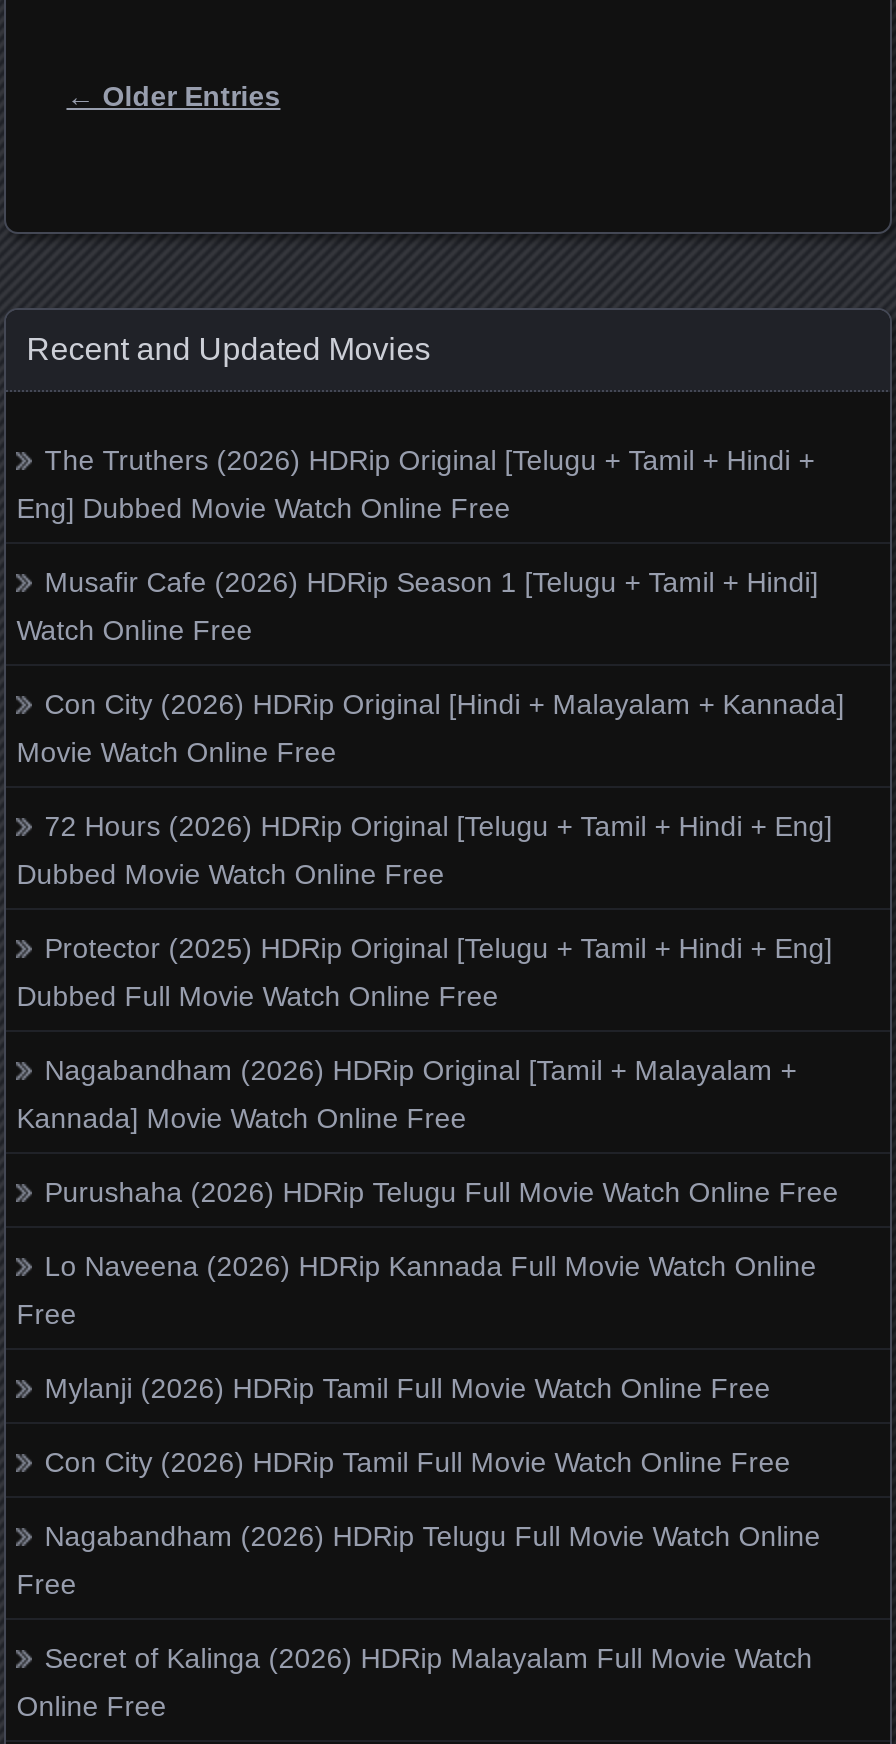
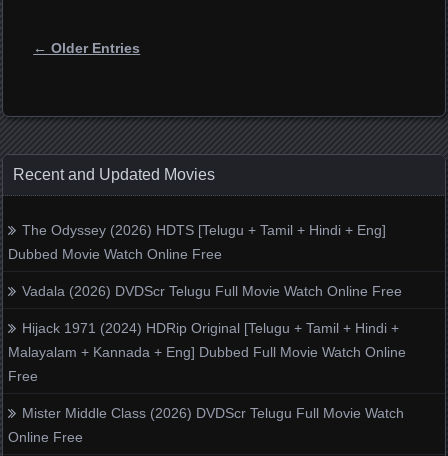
[16,443,844,841] The Truthers (2026) HDRip Original [Telugu + Tamil + Hindi + | Eng] Dubbed Movie Watch Online Free | Musafir Cafe (2026) HDRip Season 1 [Telugu + Tamil + Hindi] | Watch Online Free | Con City (2026) HDRip Original [Hindi + Malayalam + Kannada] | Movie Watch Online Free | 72 Hours (2026) HDRip Original [Telugu + Tamil + Hindi + Eng] -> [22,222,386,238] The Odyssey (2026) HDTS [Telugu + Tamil + Hindi + Eng]
[16,931,838,1281] Protector (2025) HDRip Original [Telugu + Tamil + Hindi + Eng] | Dubbed Full Movie Watch Online Free | Nagabandham (2026) HDRip Original [Tamil + Malayalam + | Kannada] Movie Watch Online Free | Purushaha (2026) HDRip Telugu Full Movie Watch Online Free | Lo Naveena (2026) HDRip Kannada Full Movie Watch Online -> [8,283,406,360] Vadala (2026) DVDScr Telugu Full Movie Watch Online Free | Hijack 1971 (2024) HDRip Original [Telugu + Tamil + Hindi + | Malayalam + Kannada + Eng] Dubbed Full Movie Watch Online
[16,1371,820,1673] Mylanji (2026) HDRip Tamil Full Movie Watch Online Free | Con City (2026) HDRip Tamil Full Movie Watch Online Free | Nagabandham (2026) HDRip Telugu Full Movie Watch Online | Free | Secret of Kalinga (2026) HDRip Malayalam Full Movie Watch -> [22,405,404,421] Mister Middle Class (2026) DVDScr Telugu Full Movie Watch

